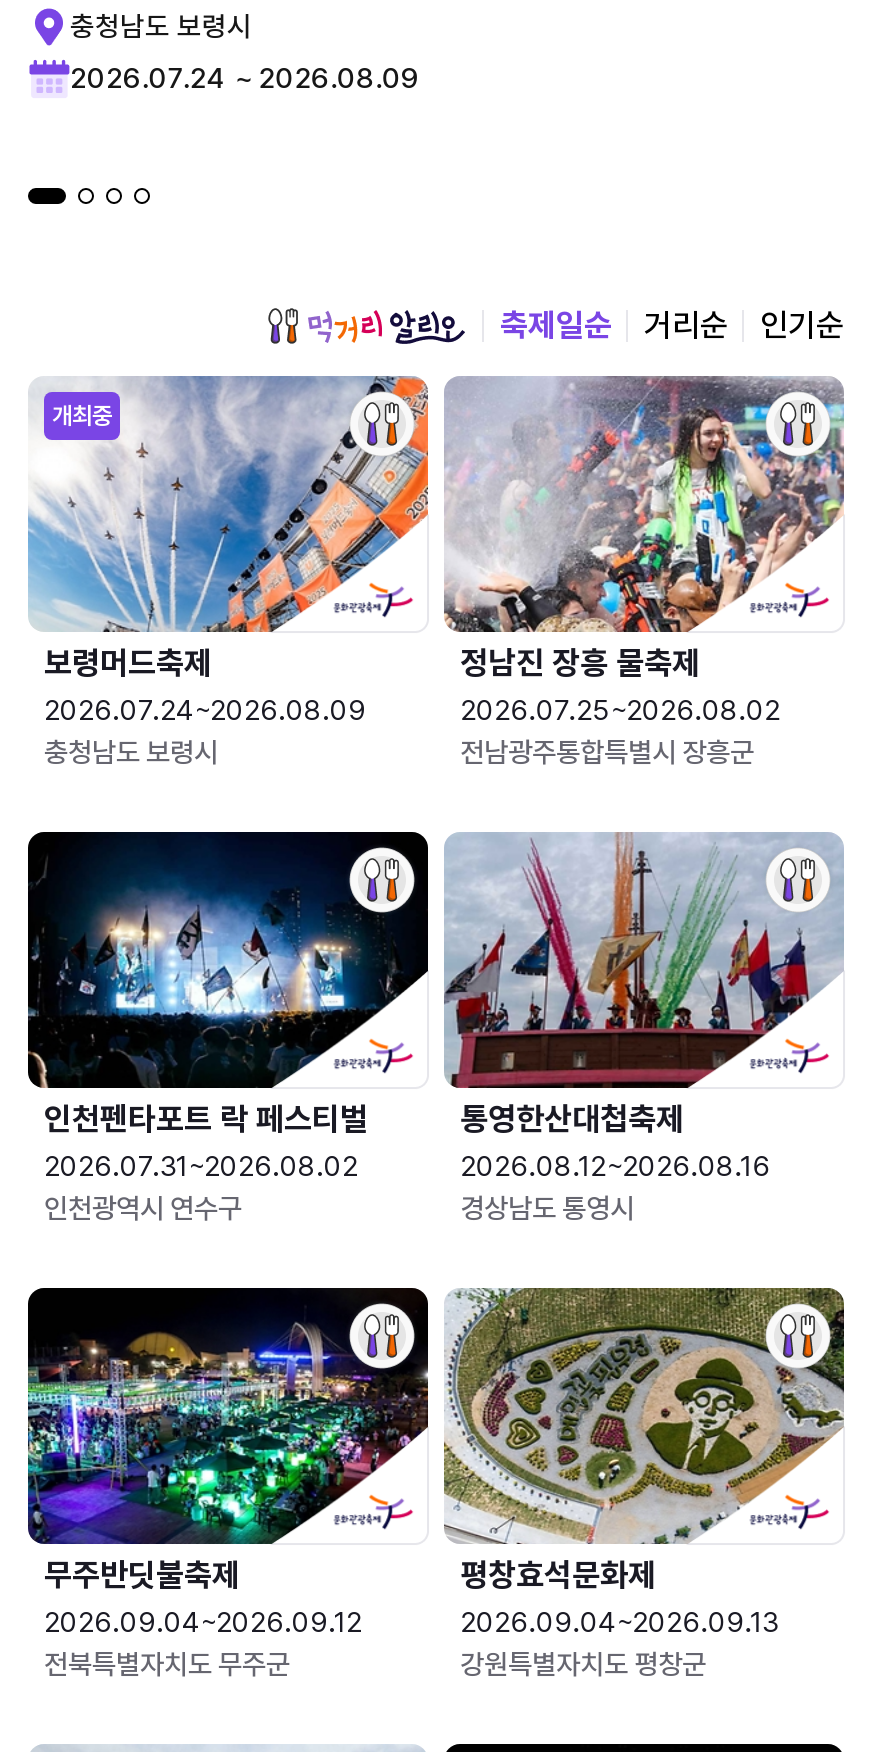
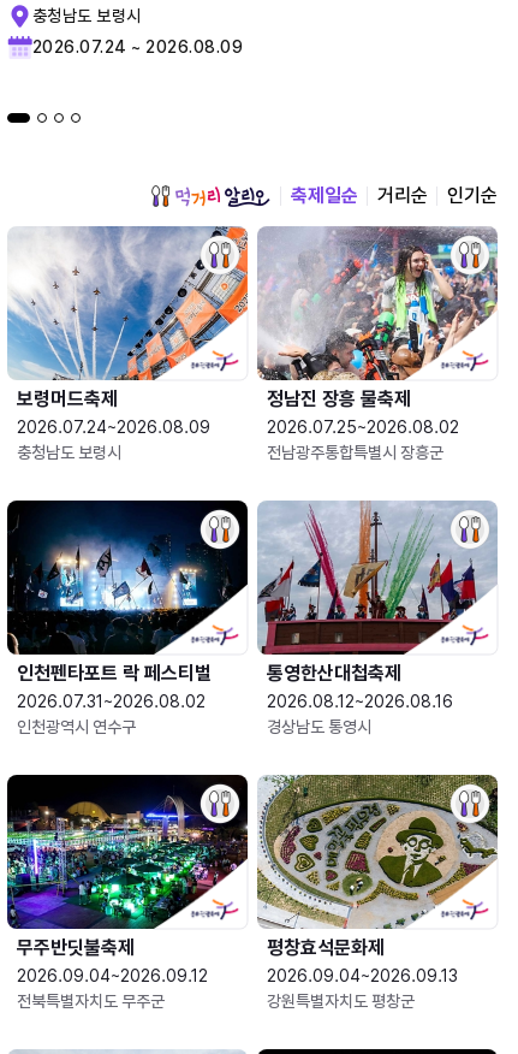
[52,402,112,430] 개최중 -> none

